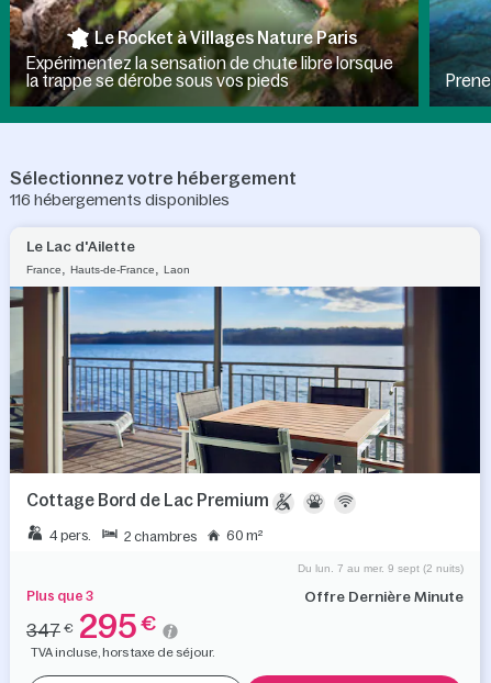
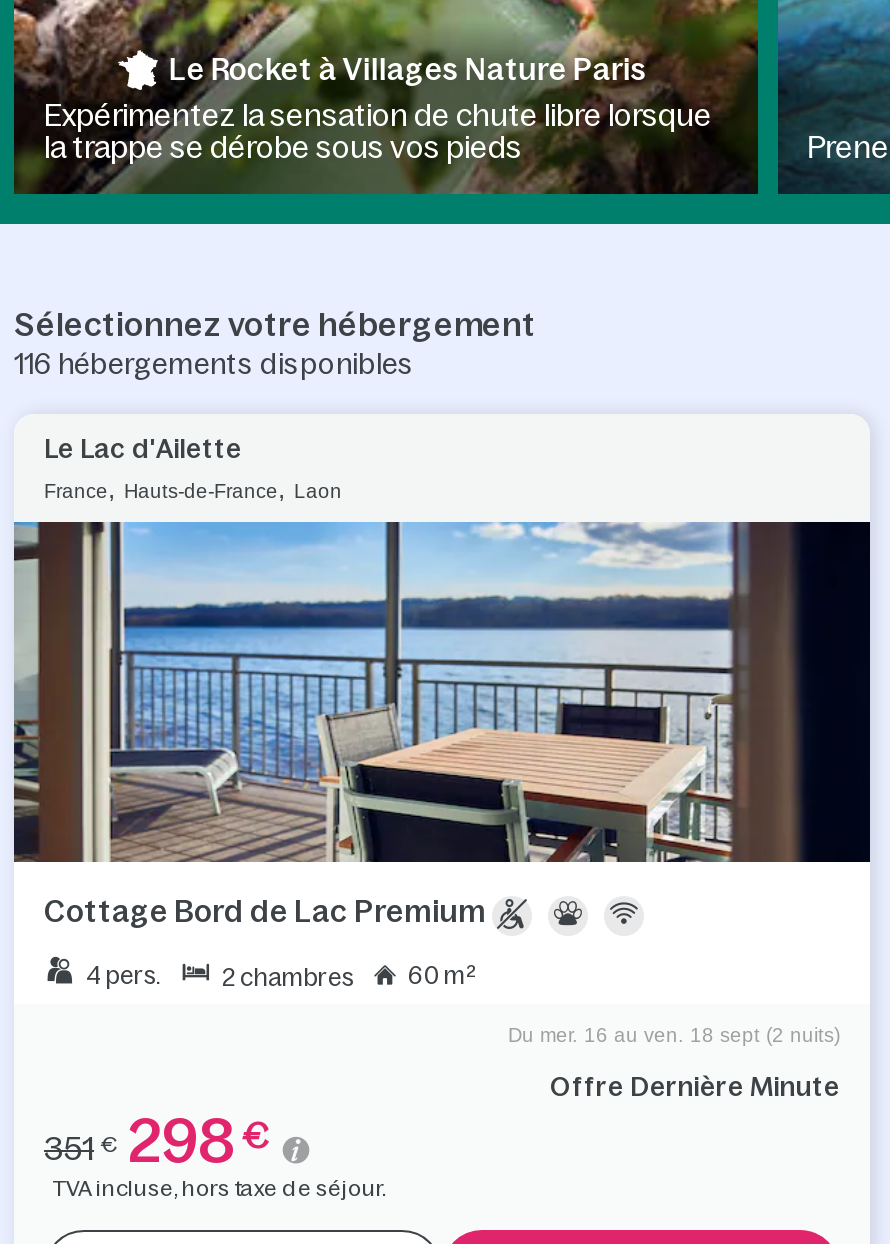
[298,562,464,574] Du lun. 7 au mer. 9 sept (2 nuits) -> [508,1024,840,1046] Du mer. 16 au ven. 18 sept (2 nuits)
[26,589,93,604] Plus que 3 -> none
[26,608,156,645] 347 € 295 € -> [44,1108,270,1174] 351 € 298 €

